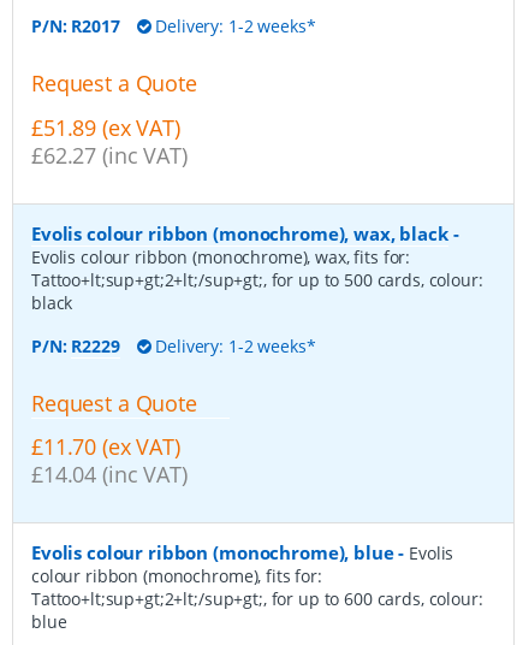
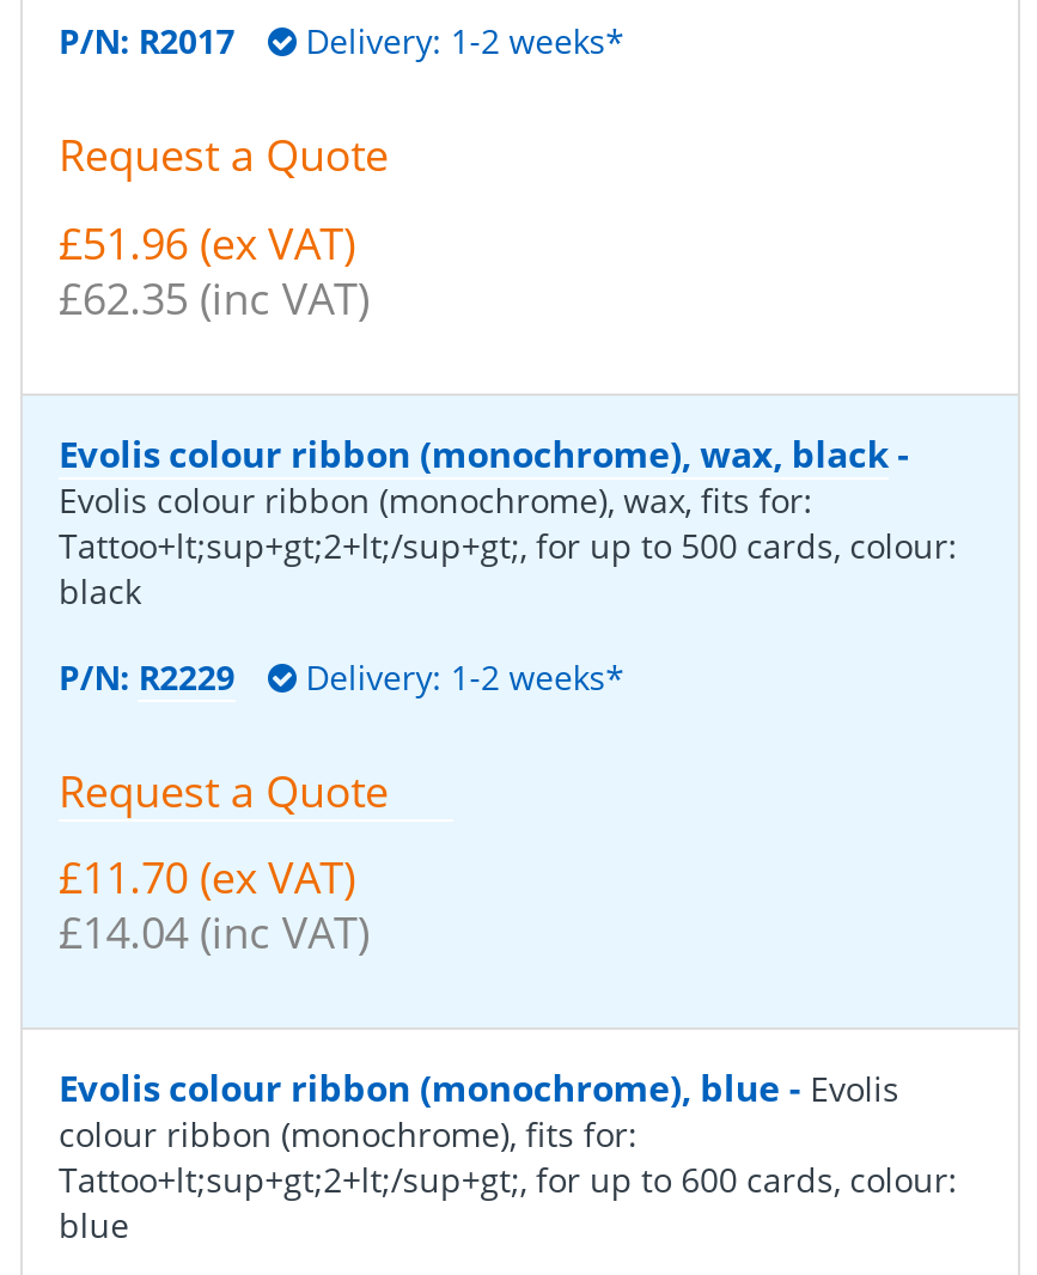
[31,113,180,142] £51.89 (ex VAT) -> [59,214,355,271] £51.96 (ex VAT)
[31,141,187,169] £62.27 (inc VAT) -> [59,269,369,326] £62.35 (inc VAT)

